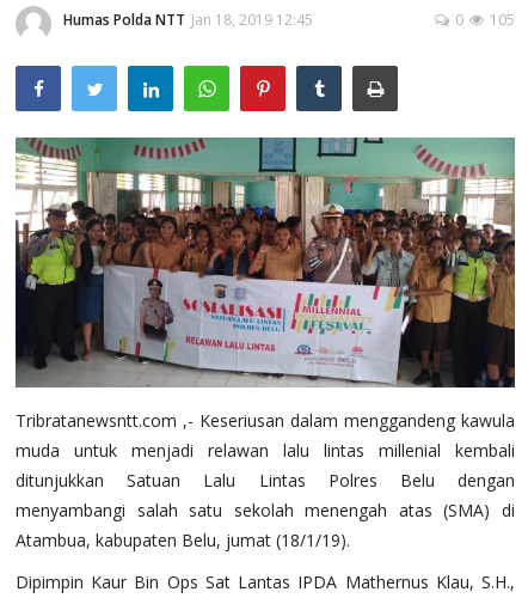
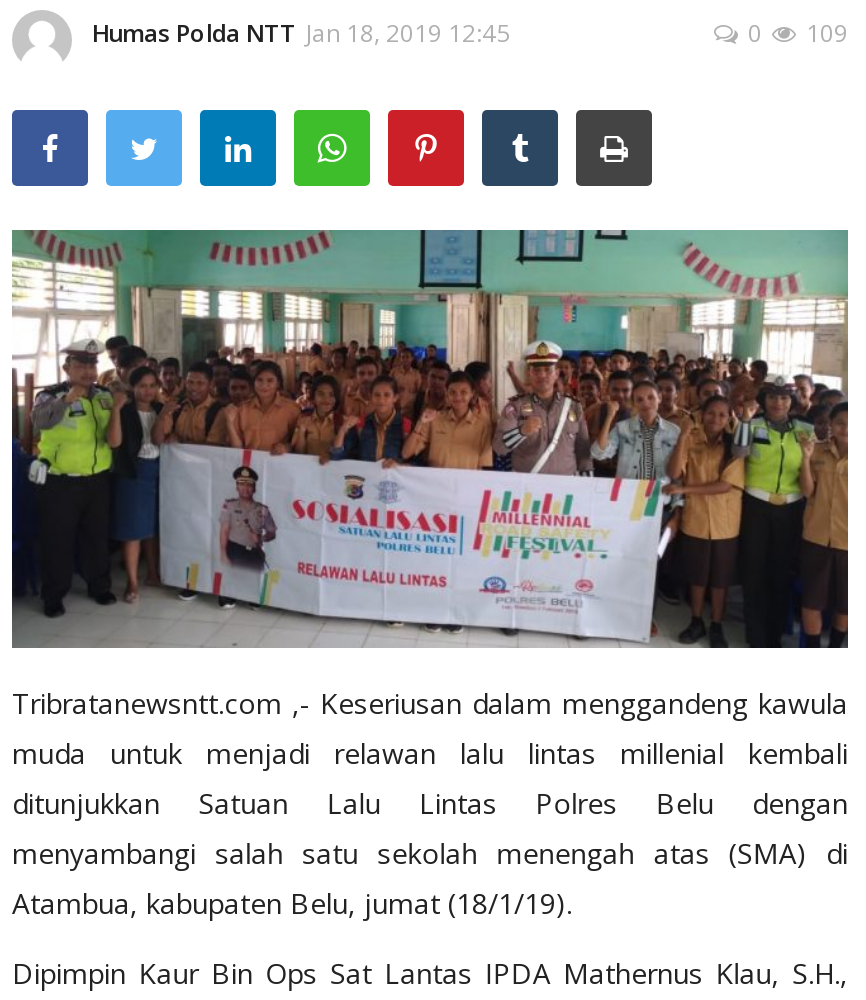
[455,9,515,30] 0 105 -> [748,16,848,50] 0 109

